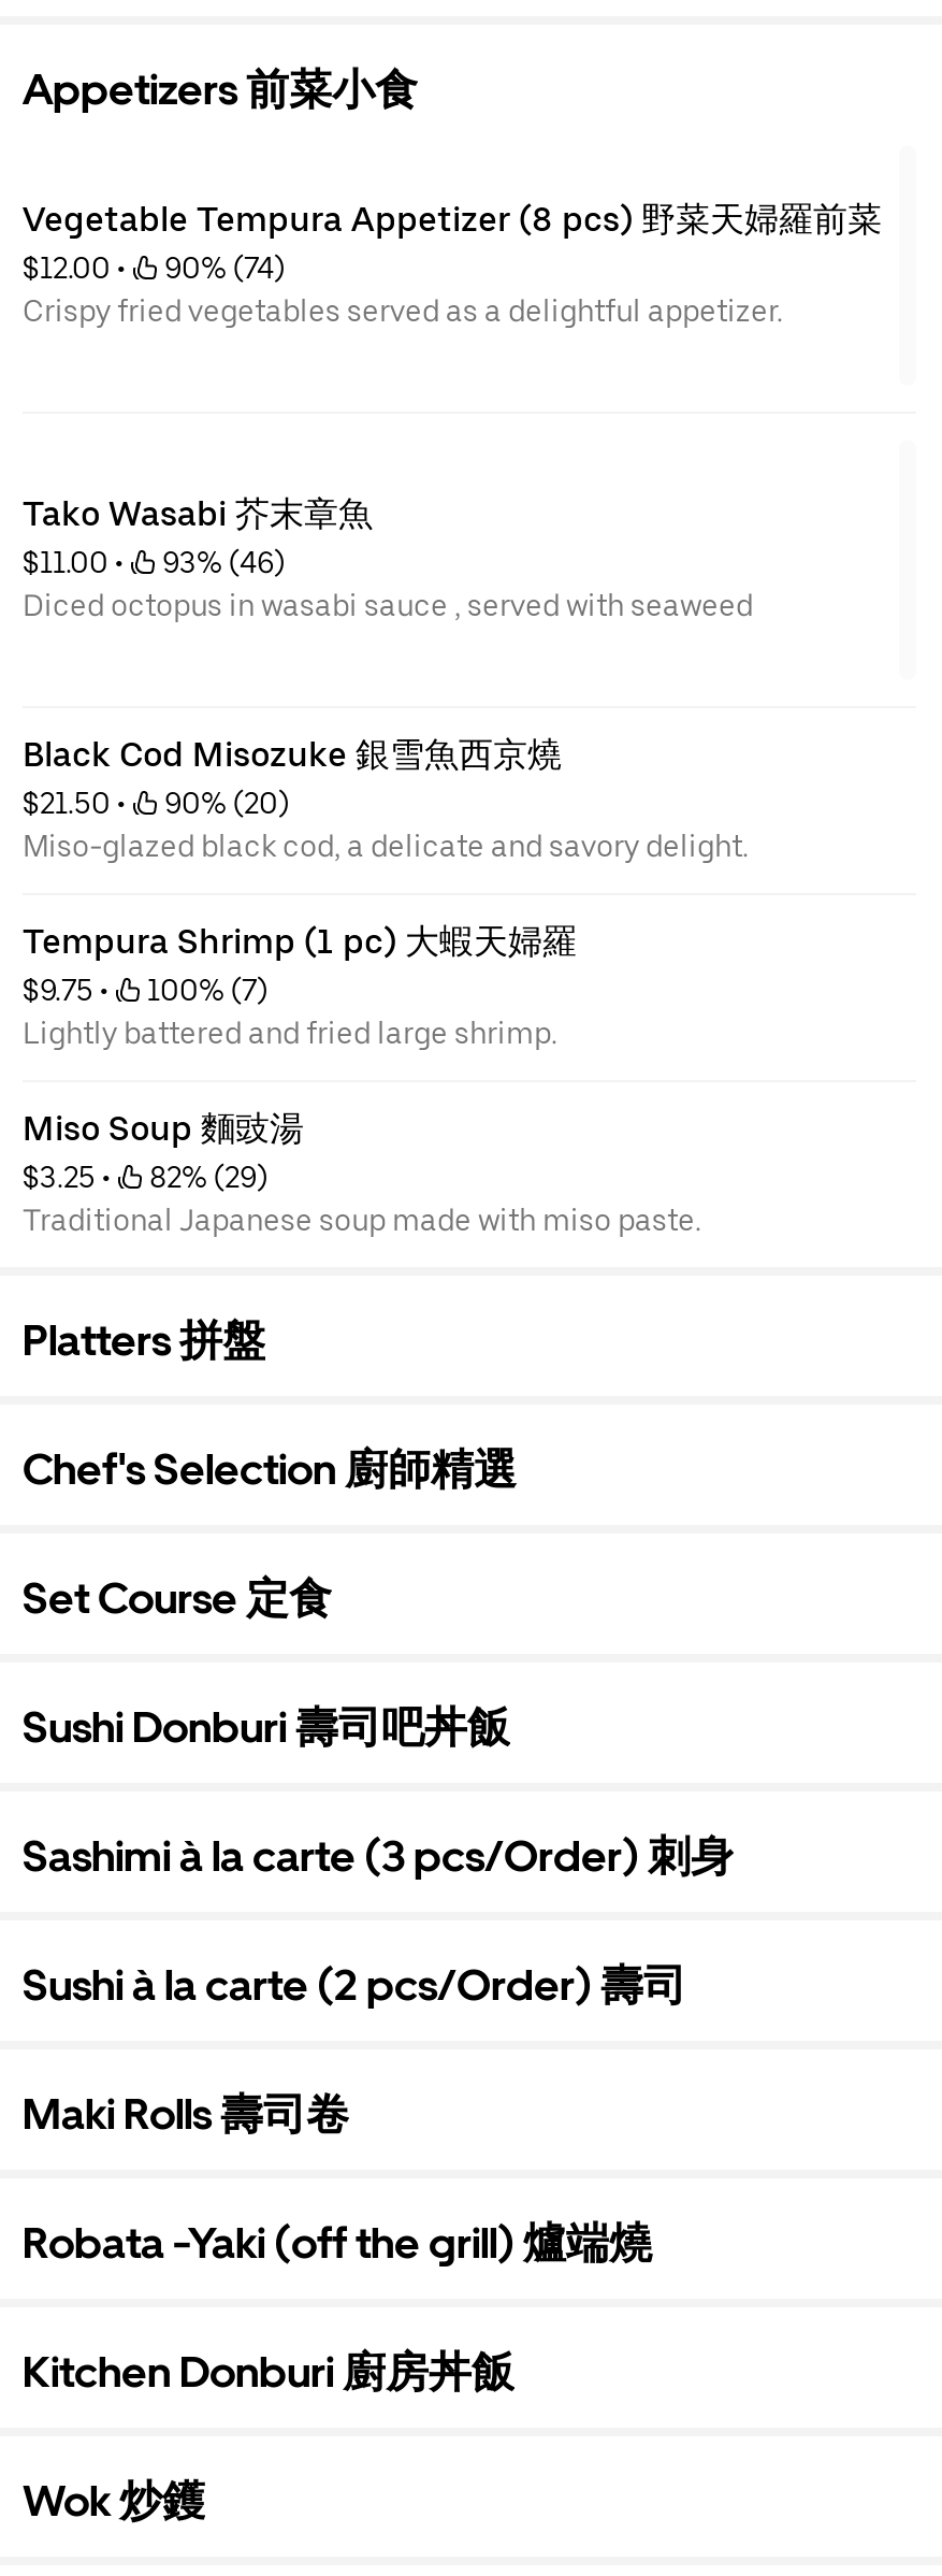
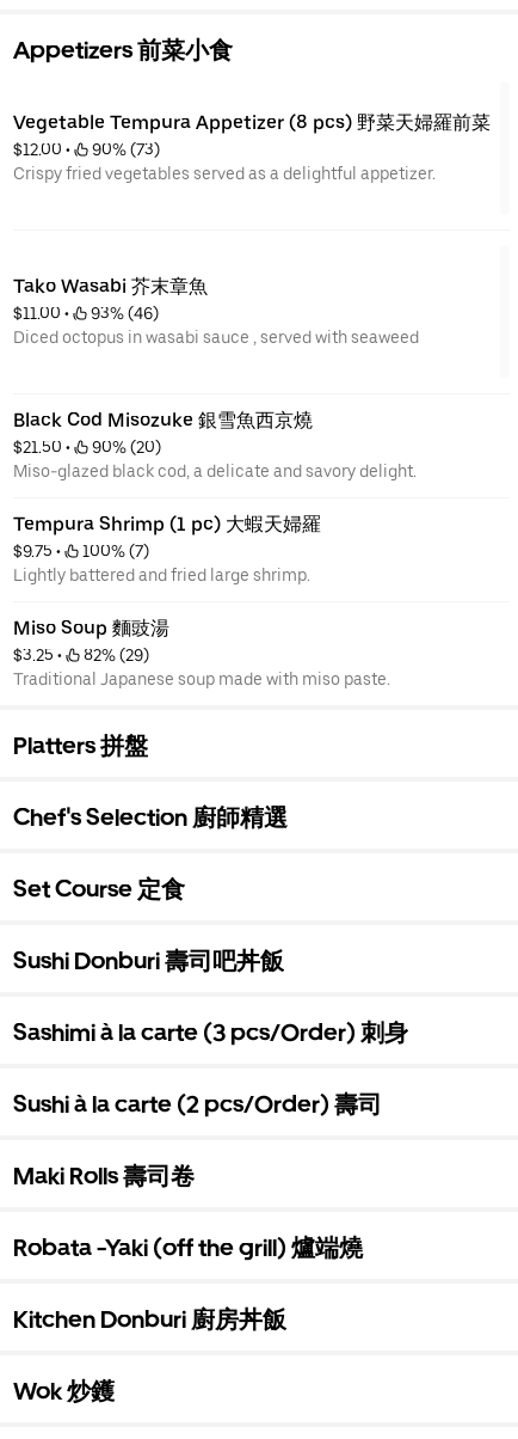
[23,250,285,285] $12.00 • 90% (74) -> [13,139,160,158] $12.00 • 90% (73)

